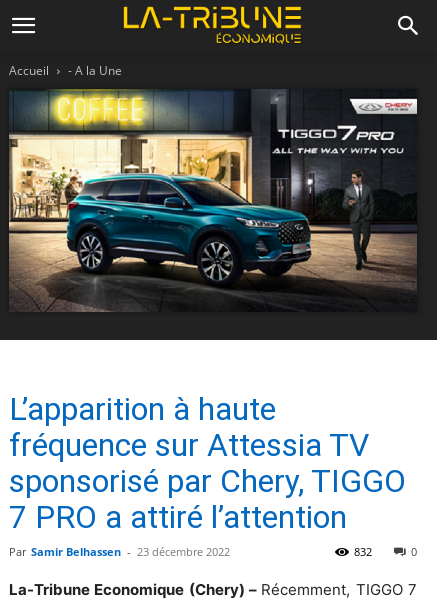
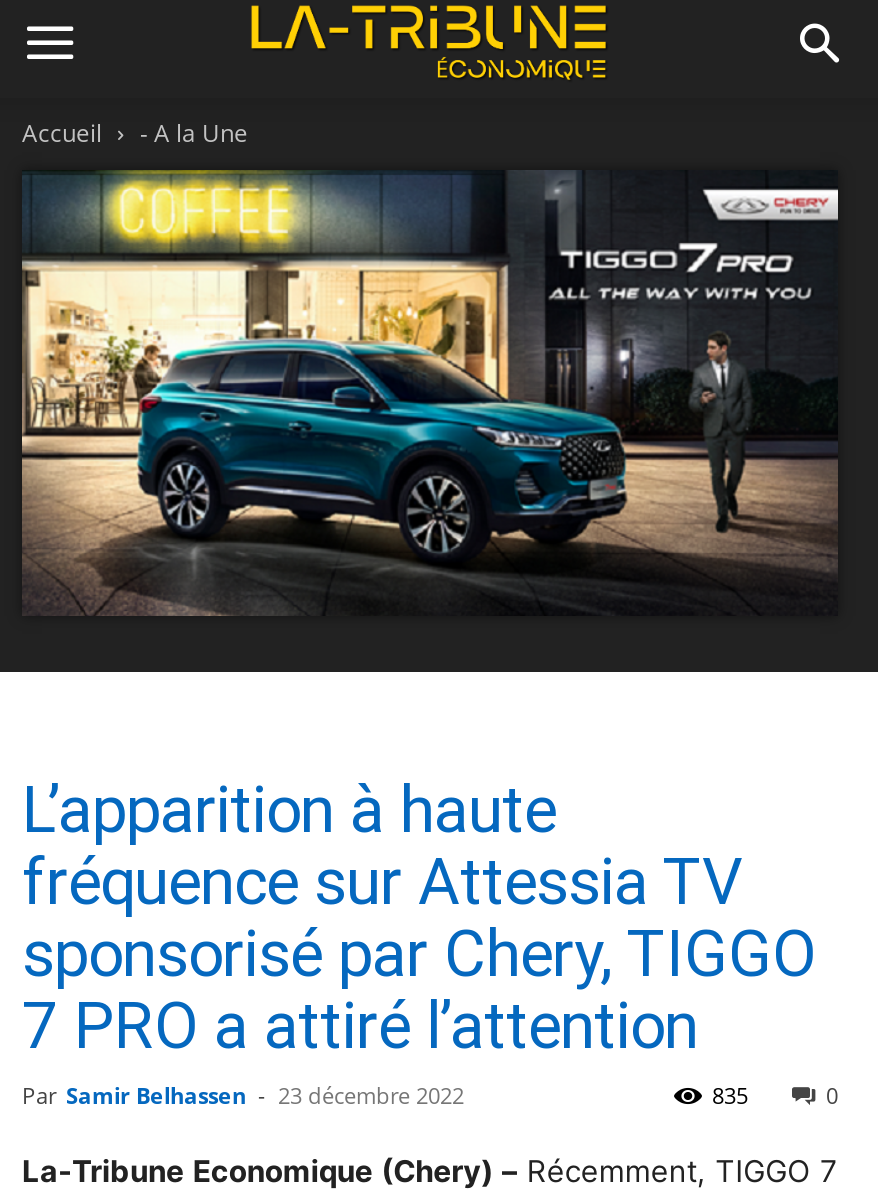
[354,543,372,558] 832 -> [712,1079,748,1109] 835

